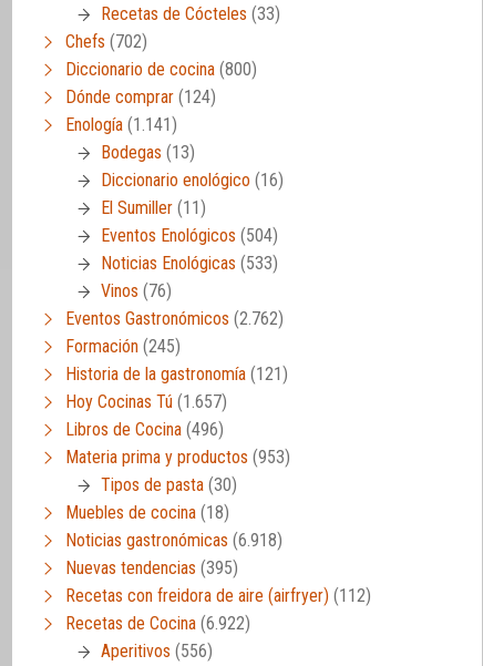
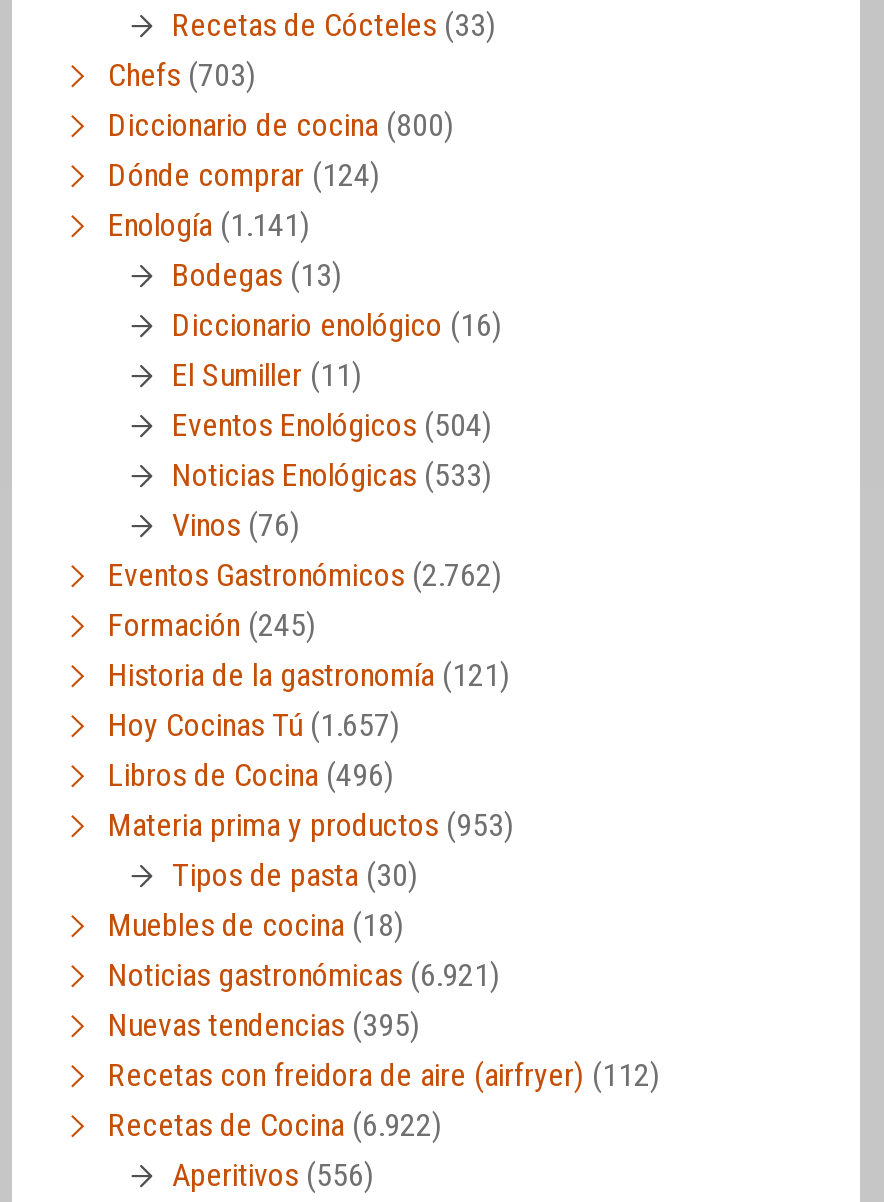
[65,31,147,52] Chefs (702) -> [108,57,256,95] Chefs (703)
[65,530,282,551] Noticias gastronómicas (6.918) -> [108,957,500,995] Noticias gastronómicas (6.921)

